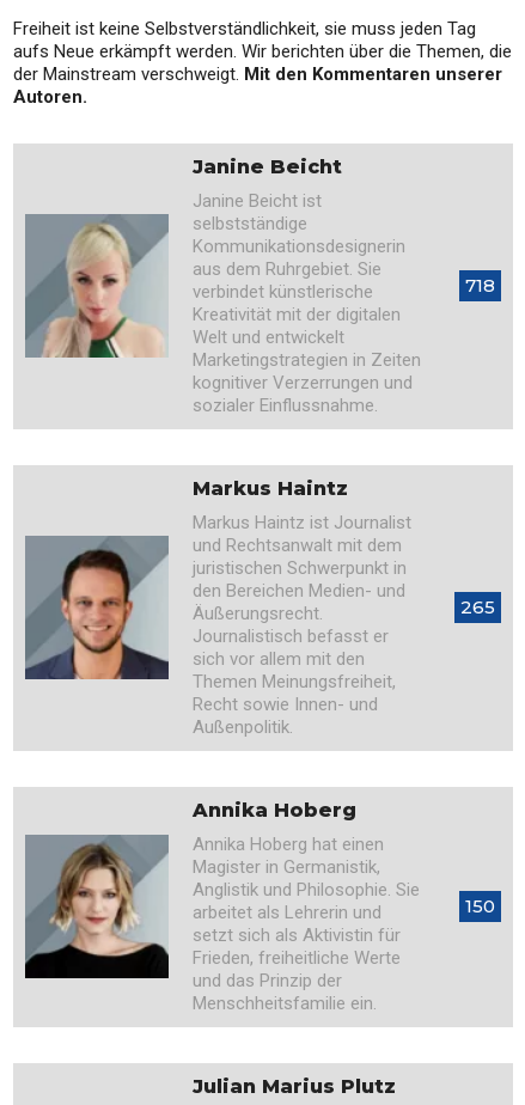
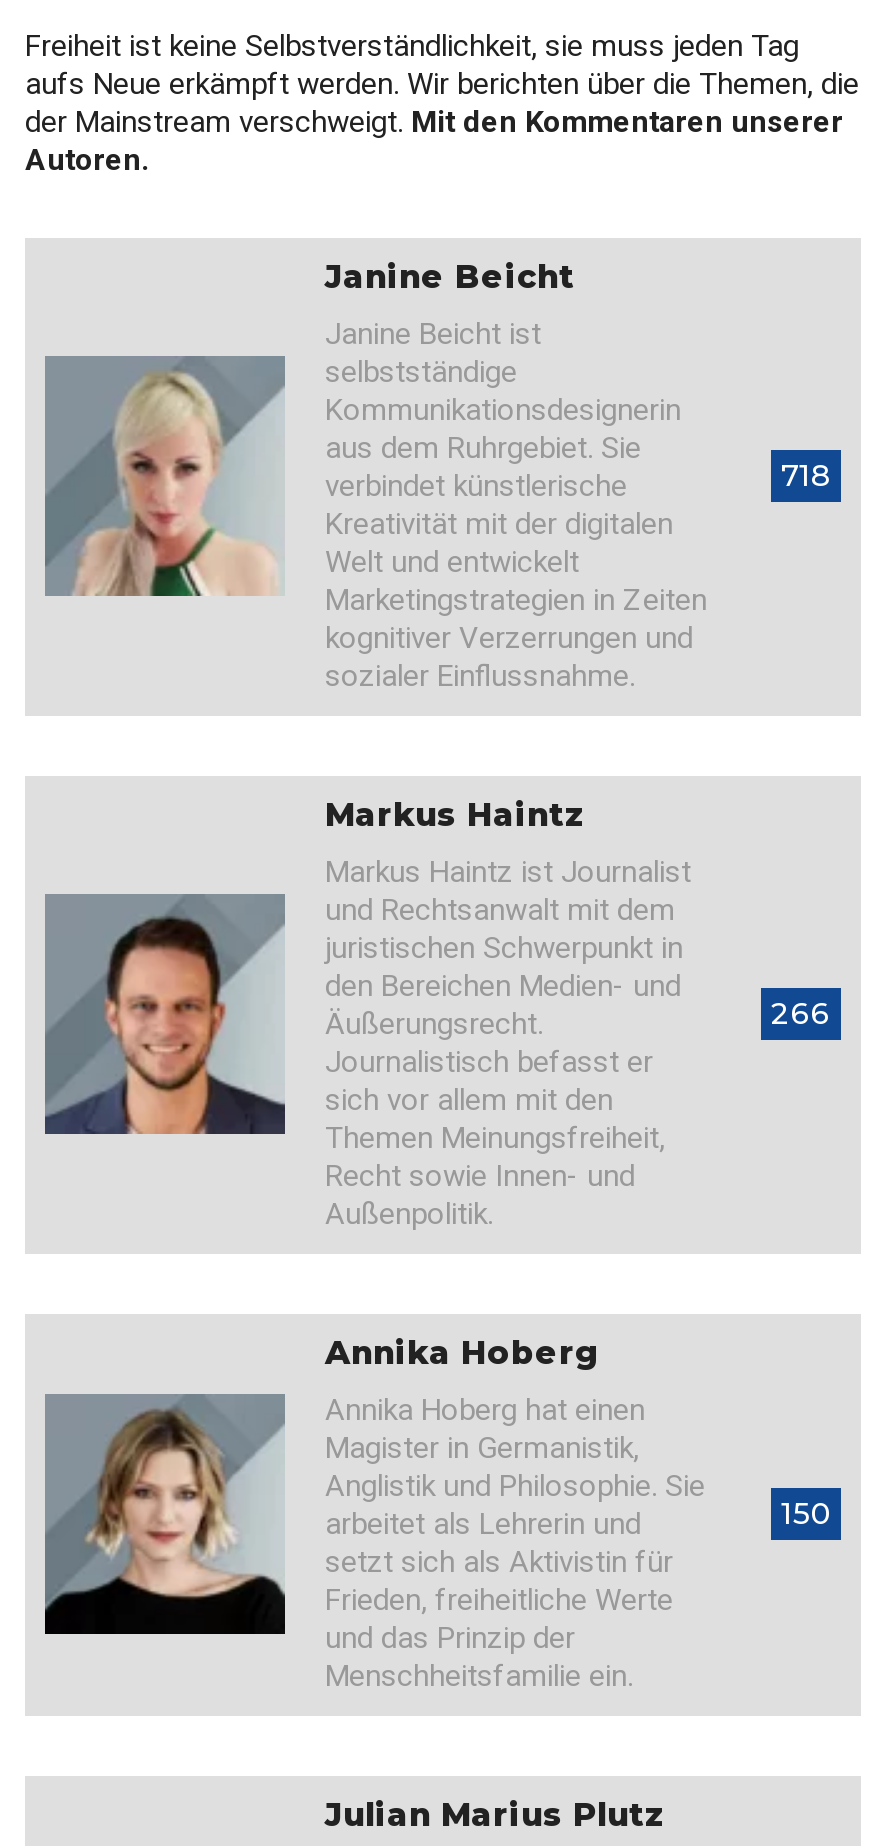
[460,596,495,619] 265 -> [771,995,831,1033] 266

